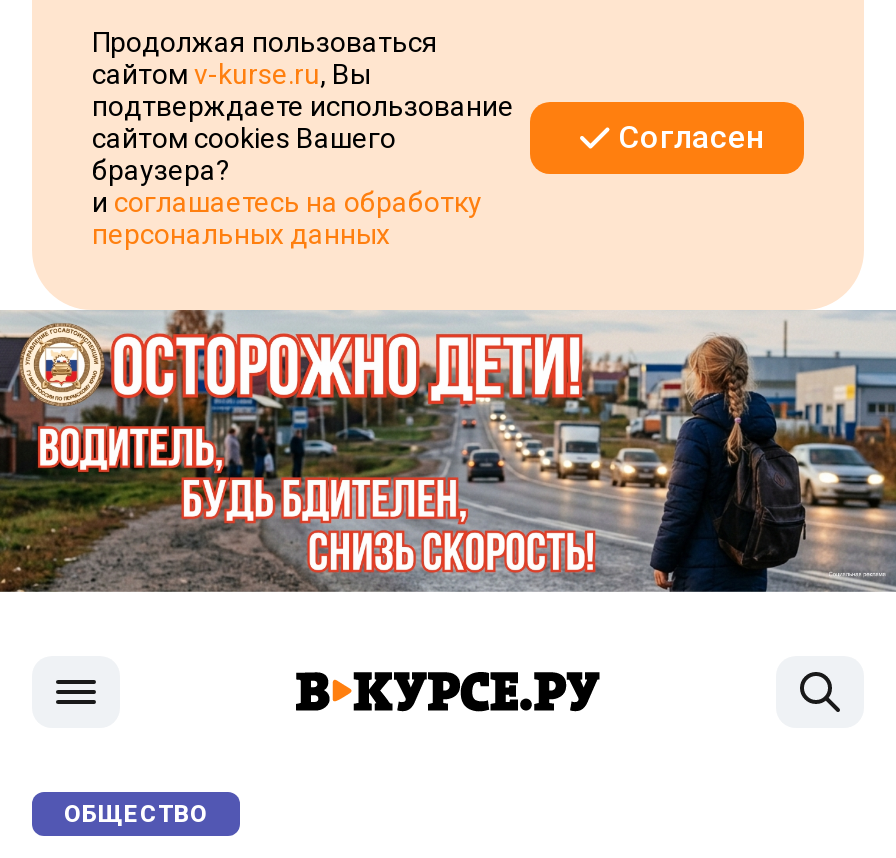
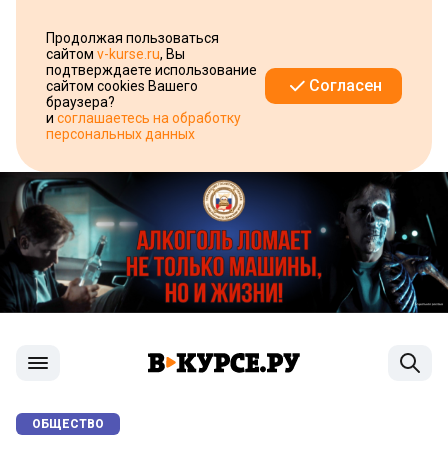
[6,308,890,594] [image] -> [3,171,445,314] [image]

